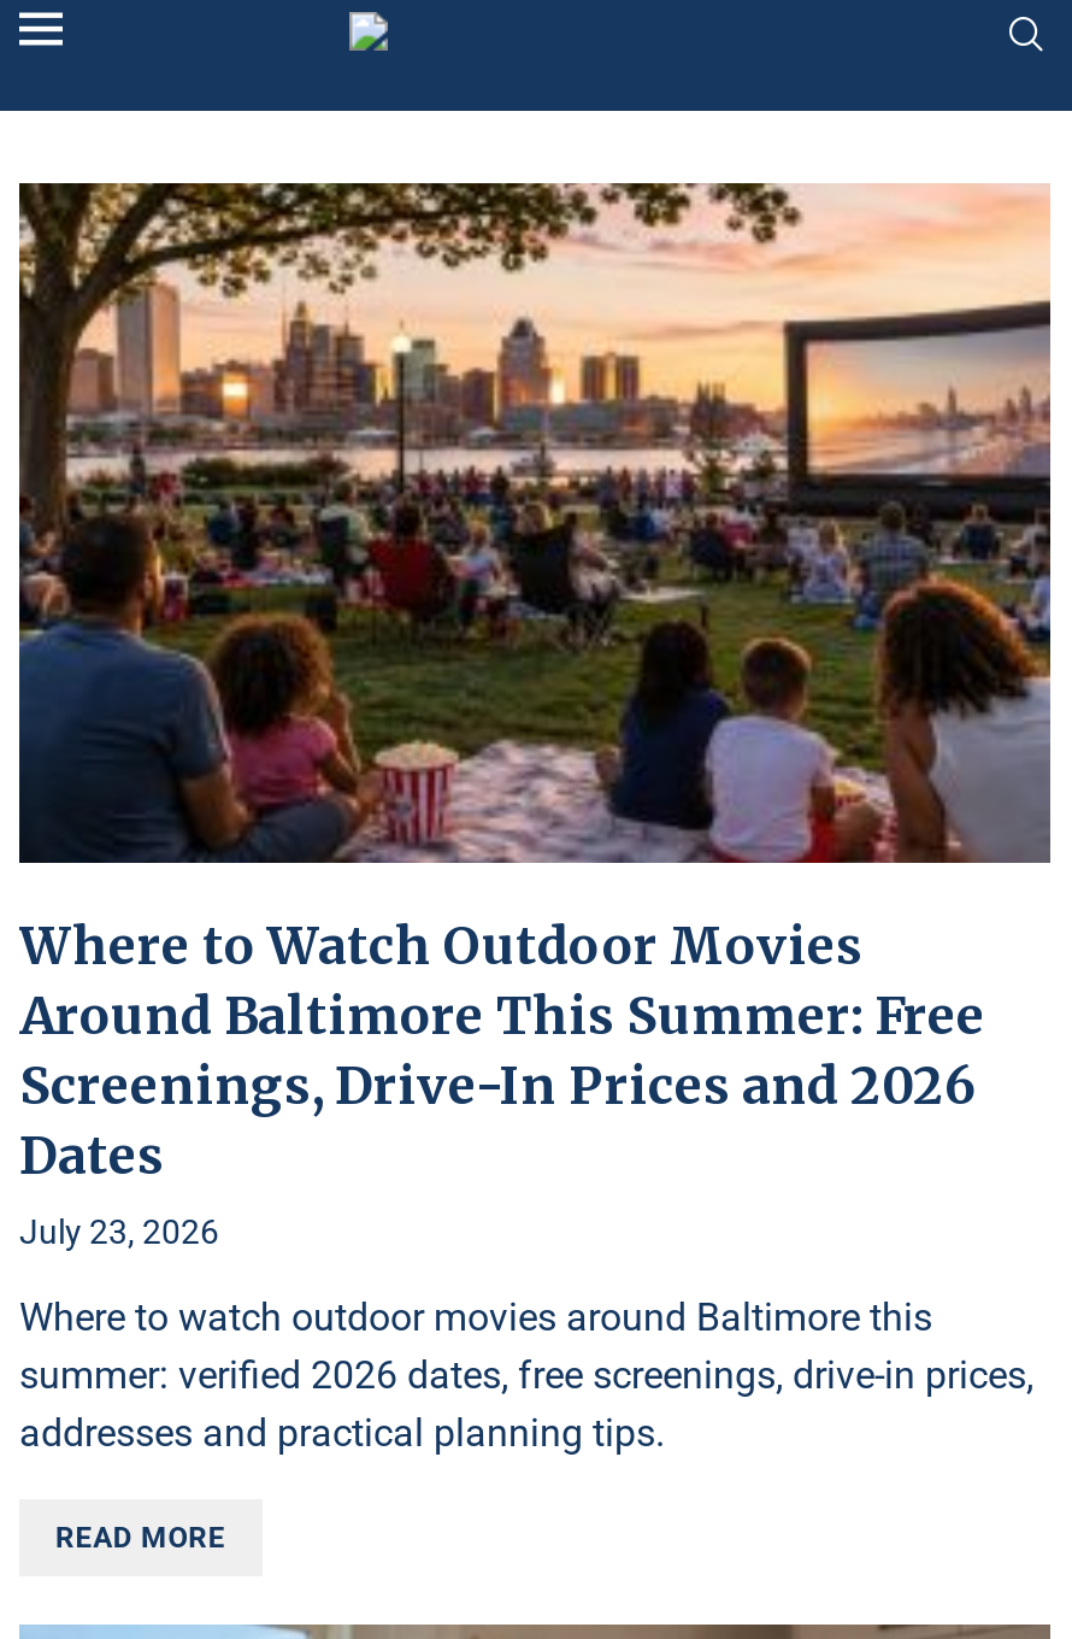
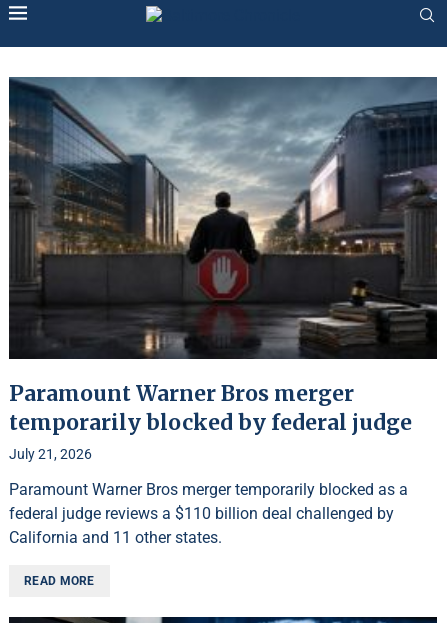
[17,181,1053,1252] [image] | Where to Watch Outdoor Movies | Around Baltimore This Summer: Free | Screenings, Drive-In Prices and 2026 | Dates | July 23, 2026 -> [9,76,438,462] [image] | Paramount Warner Bros merger | temporarily blocked by federal judge | July 21, 2026
[19,1296,1033,1457] Where to watch outdoor movies around Baltimore this | summer: verified 2026 dates, free screenings, drive-in prices, | addresses and practical planning tips. -> [9,480,408,547] Paramount Warner Bros merger temporarily blocked as a | federal judge reviews a $110 billion deal challenged by | California and 11 other states.

